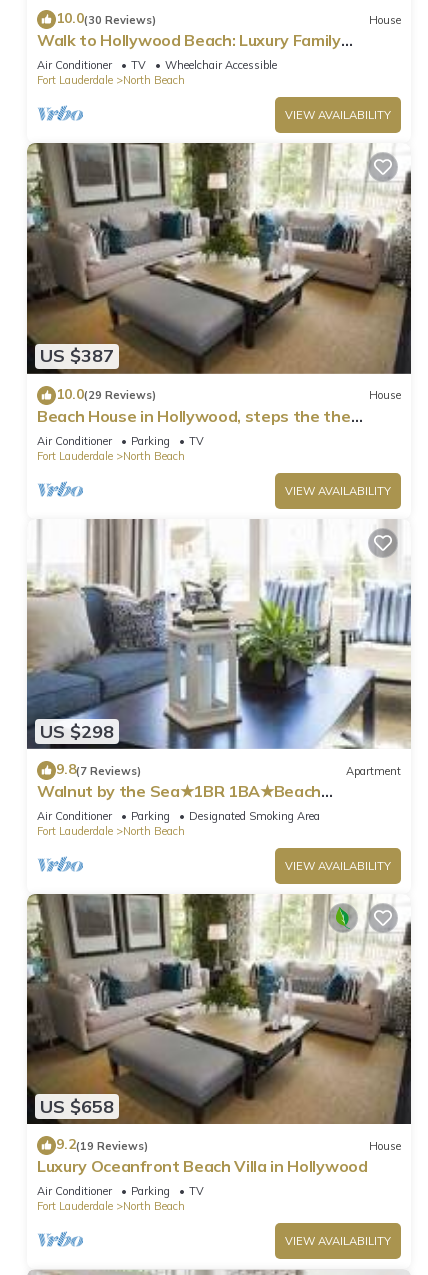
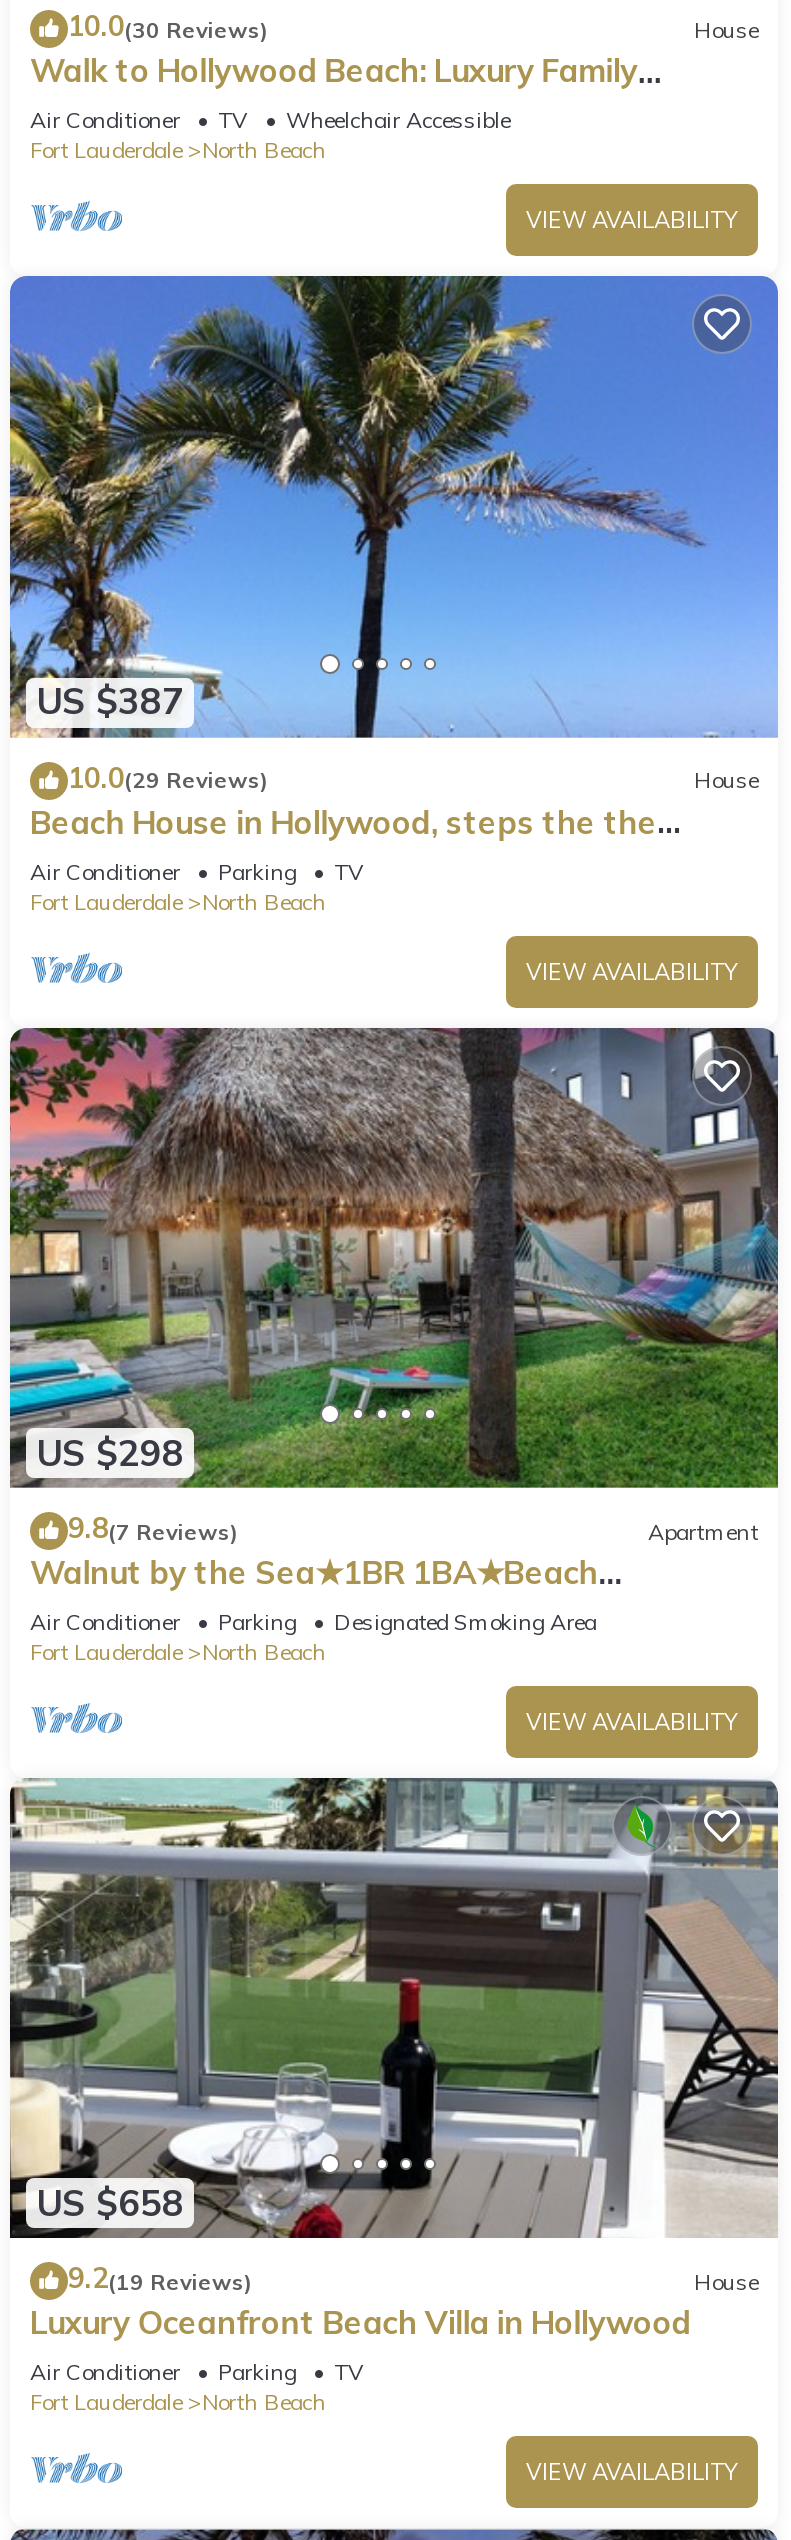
[26,142,412,375] [image] -> [8,274,780,740] [image]
[26,519,412,750] [image] -> [8,1026,780,1490] [image]
[26,893,412,1125] [image] -> [8,1776,780,2238] [image]

